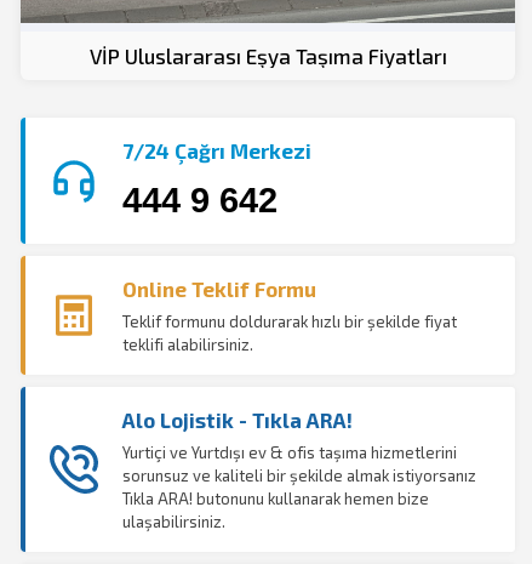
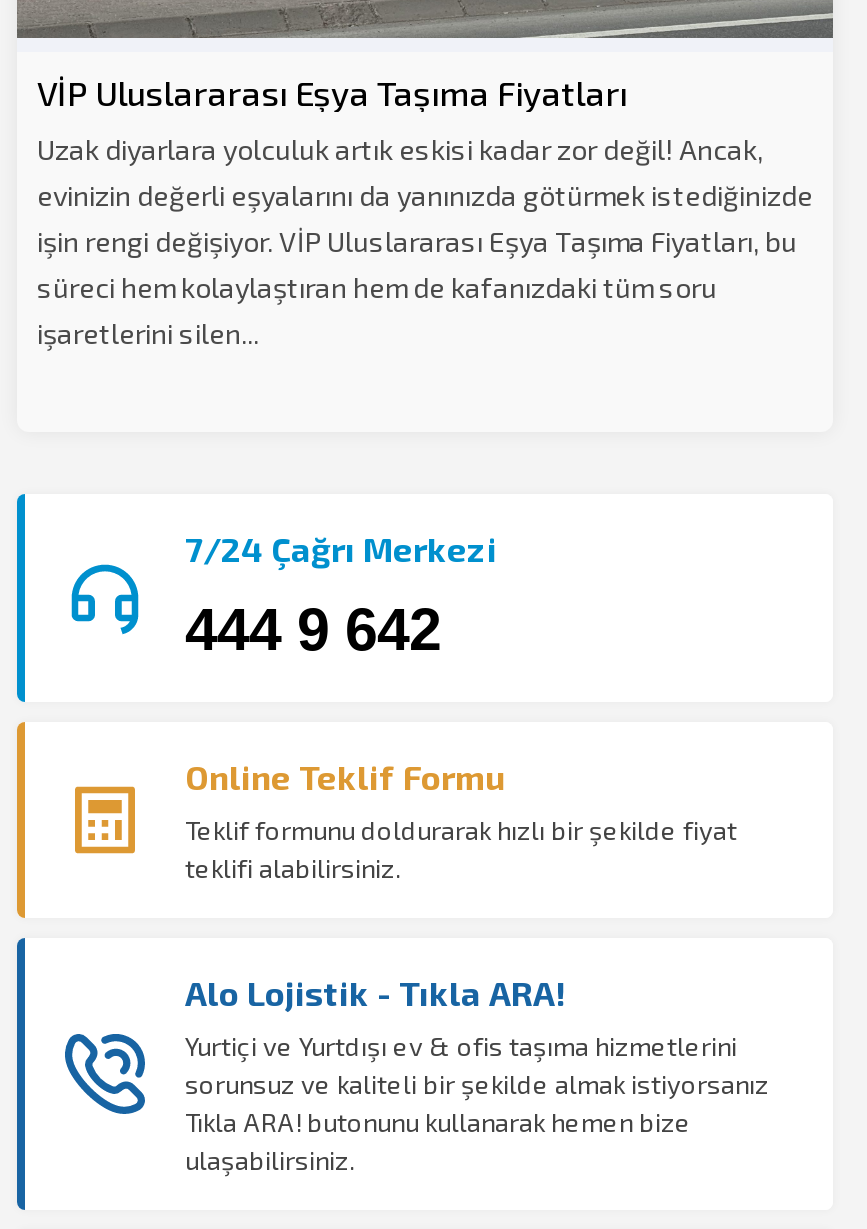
none -> [37,132,813,350] Uzak diyarlara yolculuk artık eskisi kadar zor değil! Ancak, | evinizin değerli eşyalarını da yanınızda götürmek istediğinizde | işin rengi değişiyor. VİP Uluslararası Eşya Taşıma Fiyatları, bu | süreci hem kolaylaştıran hem de kafanızdaki tüm soru | işaretlerini silen...

